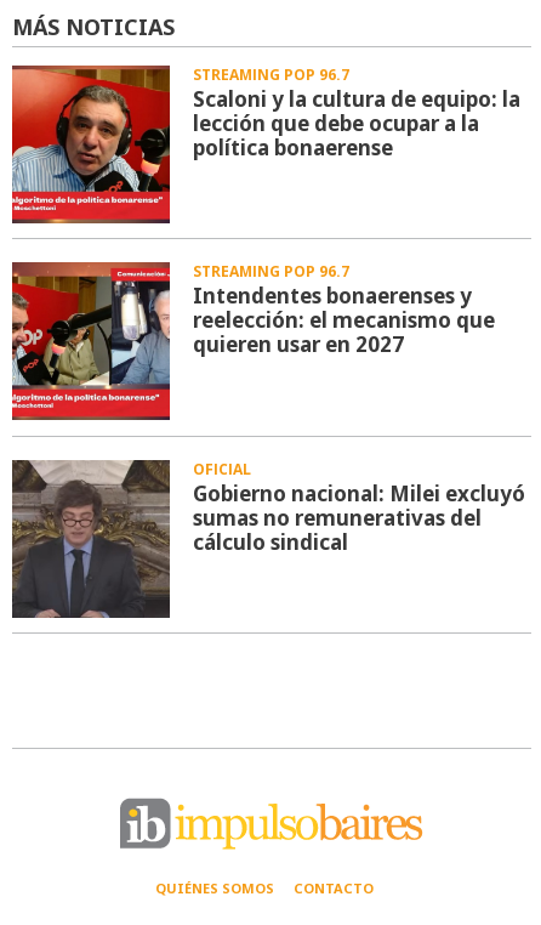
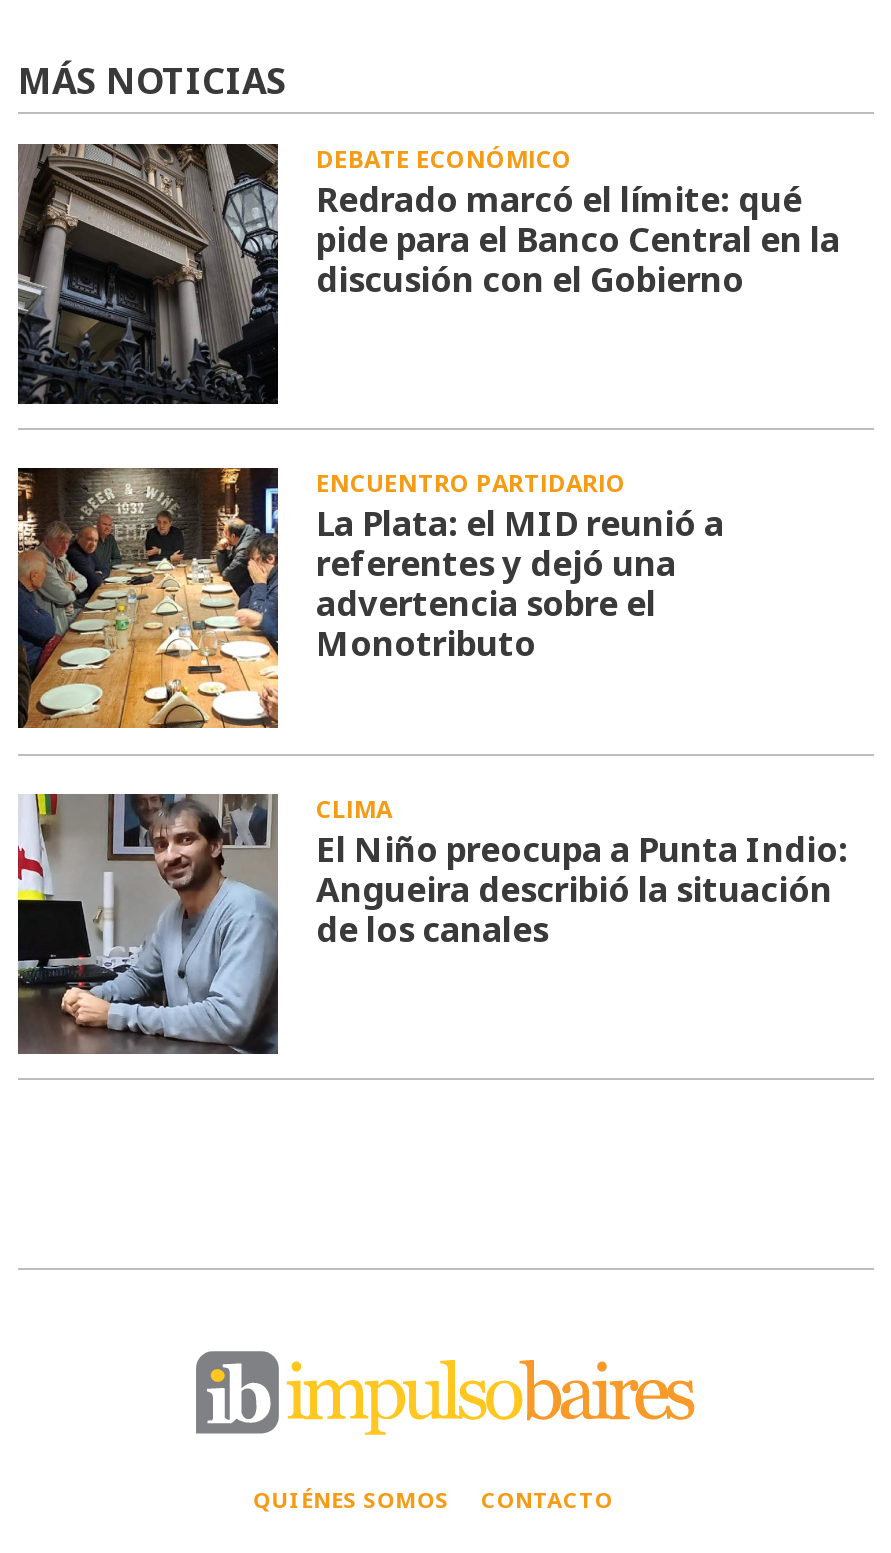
[11,64,520,225] [image] | STREAMING POP 96.7 | Scaloni y la cultura de equipo: la | lección que debe ocupar a la | política bonaerense -> [16,142,840,406] [image] | DEBATE ECONÓMICO | Redrado marcó el límite: qué | pide para el Banco Central en la | discusión con el Gobierno
[11,261,495,421] [image] | STREAMING POP 96.7 | Intendentes bonaerenses y | reelección: el mecanismo que | quieren usar en 2027 -> [16,466,724,730] [image] | ENCUENTRO PARTIDARIO | La Plata: el MID reunió a | referentes y dejó una | advertencia sobre el | Monotributo
[11,459,525,618] [image] | OFICIAL | Gobierno nacional: Milei excluyó | sumas no remunerativas del | cálculo sindical -> [16,792,848,1054] [image] | CLIMA | El Niño preocupa a Punta Indio: | Angueira describió la situación | de los canales

